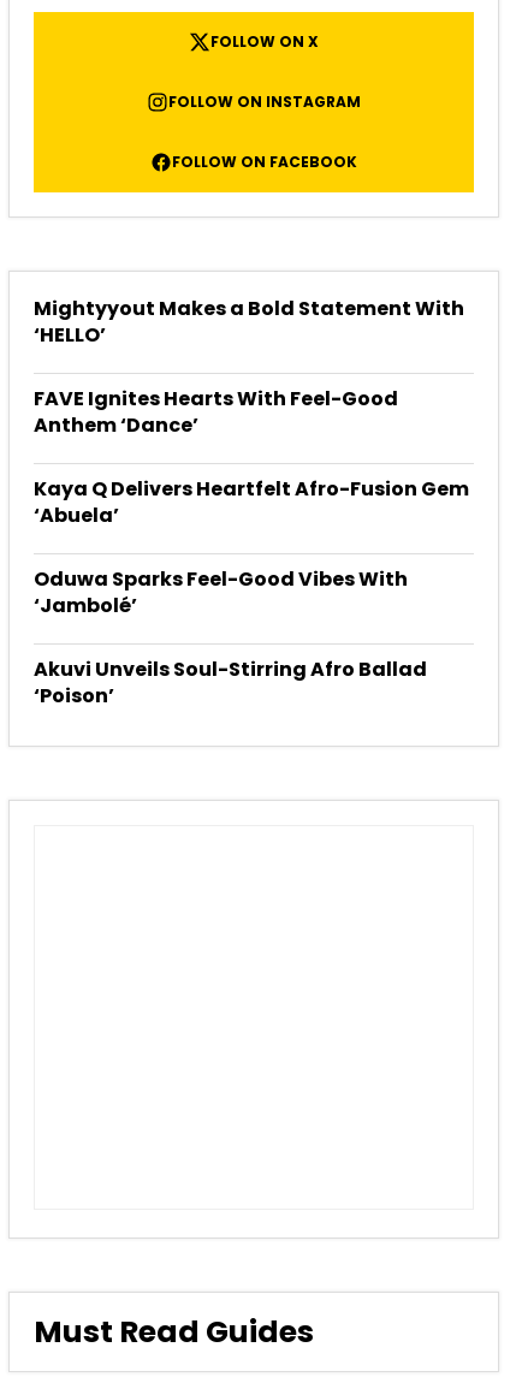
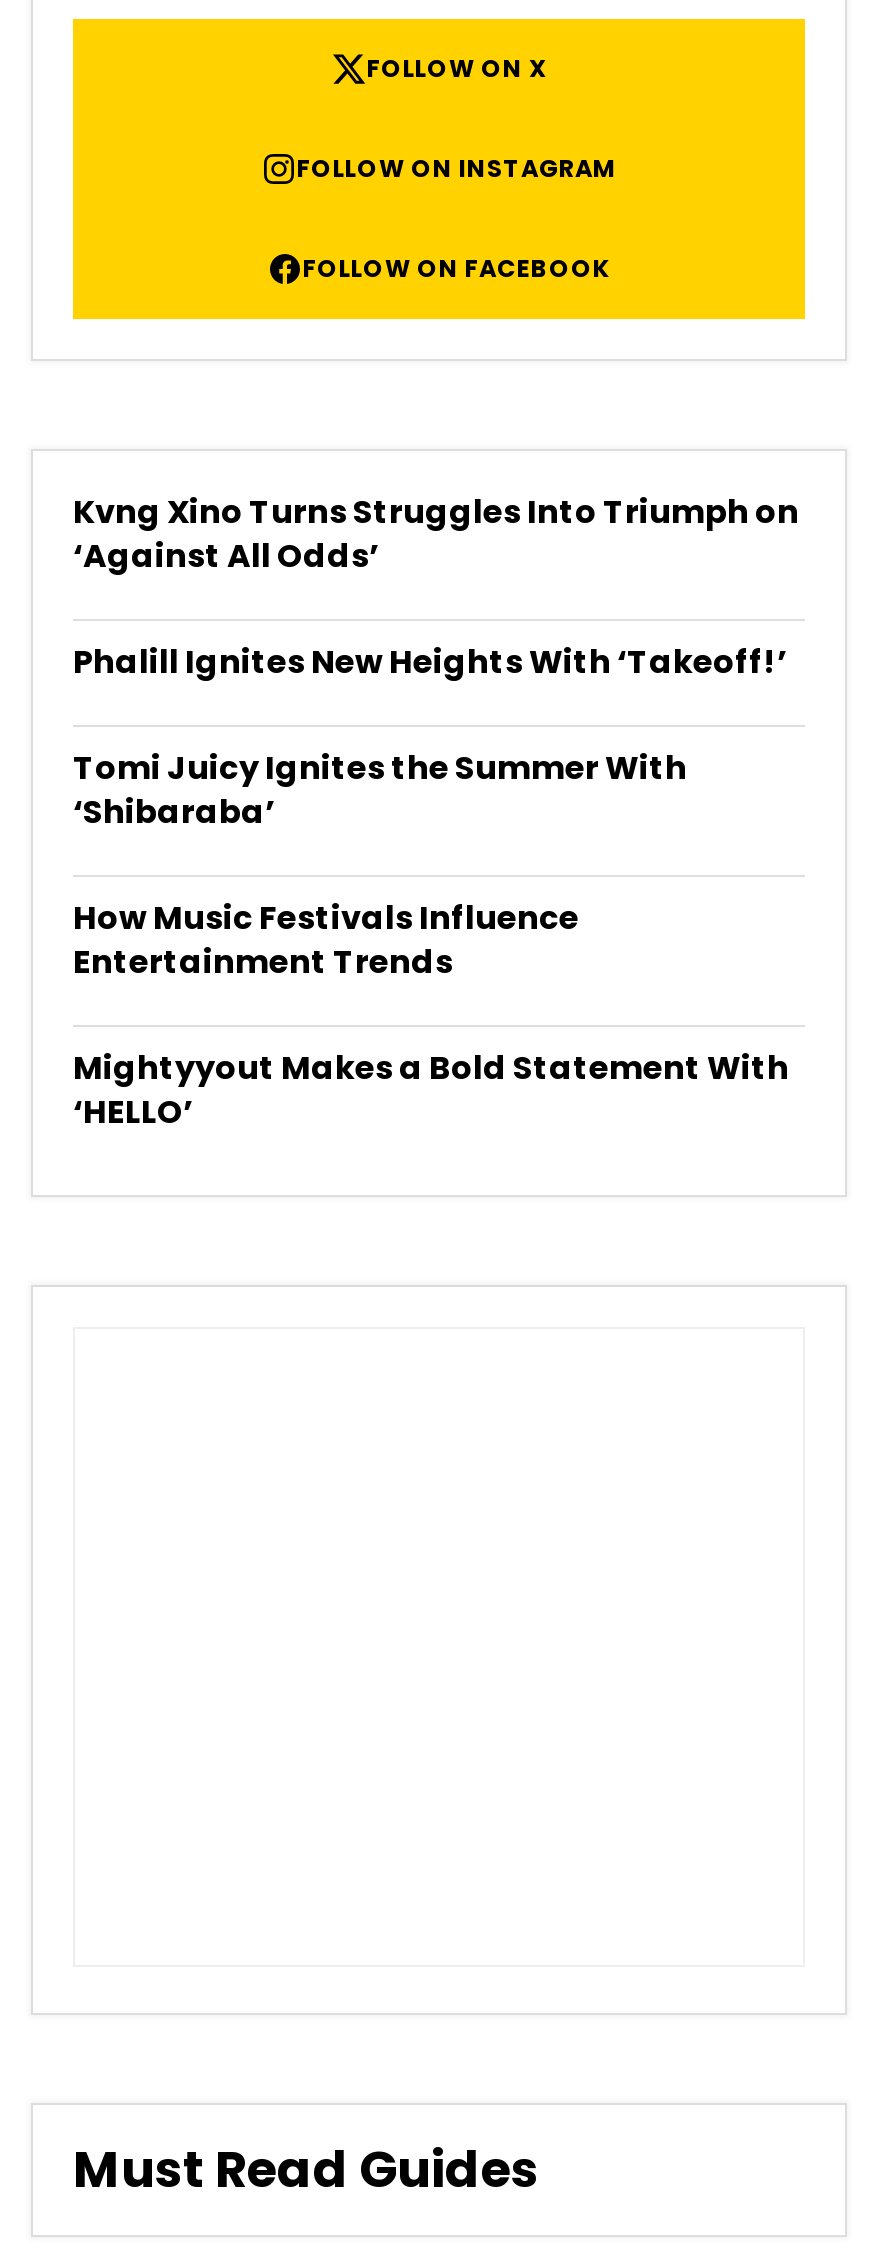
none -> [73,490,799,986] Kvng Xino Turns Struggles Into Triumph on | ‘Against All Odds’ | Phalill Ignites New Heights With ‘Takeoff!’ | Tomi Juicy Ignites the Summer With | ‘Shibaraba’ | How Music Festivals Influence | Entertainment Trends
moved [34,295,464,349] -> [73,1046,789,1136]: Mightyyout Makes a Bold Statement With | ‘HELLO’
[34,385,469,710] FAVE Ignites Hearts With Feel-Good | Anthem ‘Dance’ | Kaya Q Delivers Heartfelt Afro-Fusion Gem | ‘Abuela’ | Oduwa Sparks Feel-Good Vibes With | ‘Jambolé’ | Akuvi Unveils Soul-Stirring Afro Ballad | ‘Poison’ -> none

